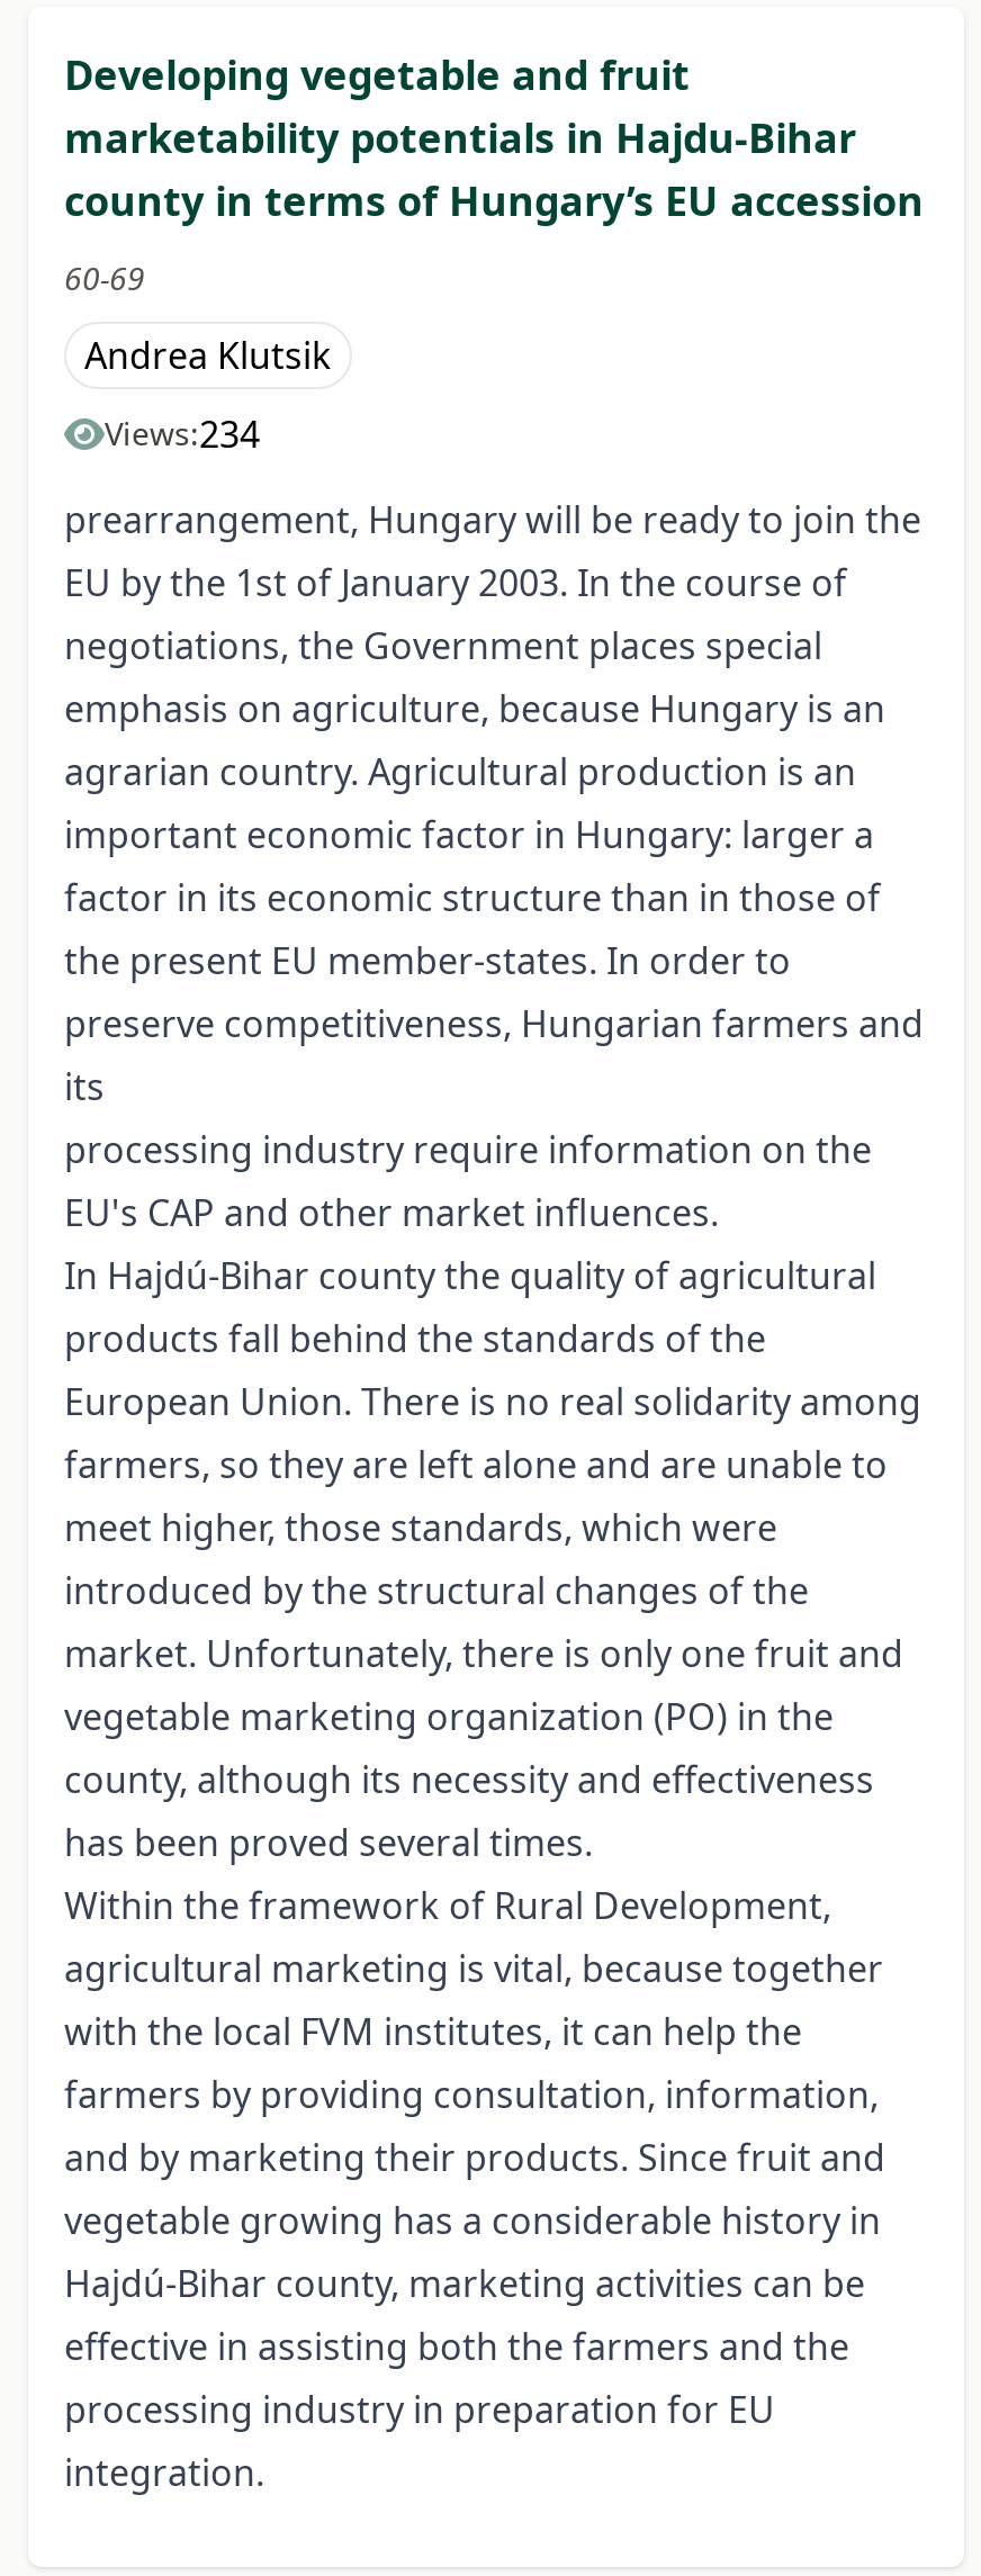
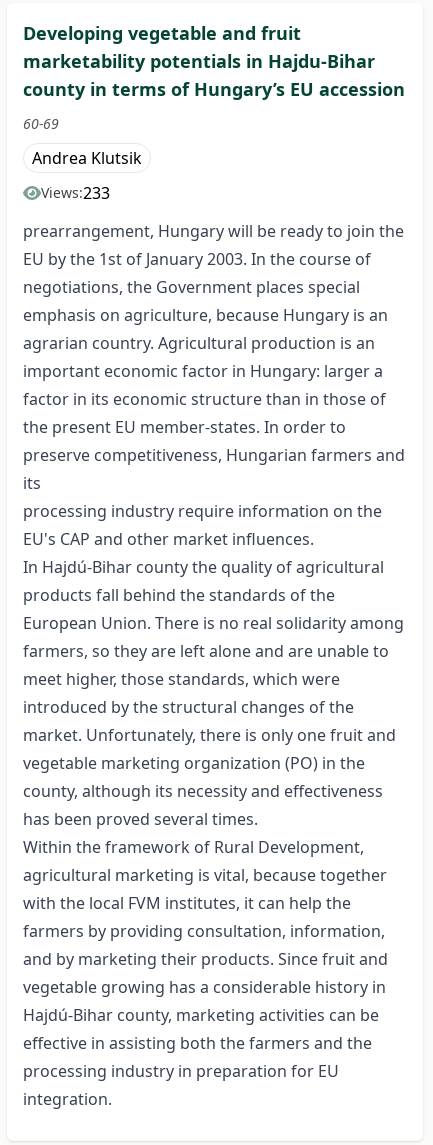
[105,410,260,459] Views:234 -> [41,182,110,204] Views:233

